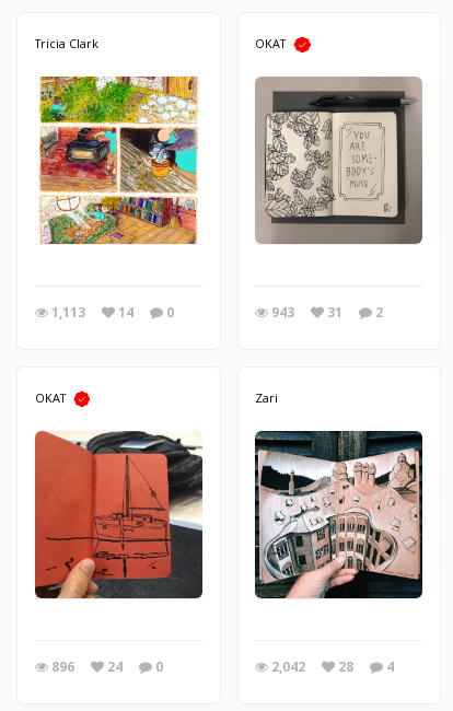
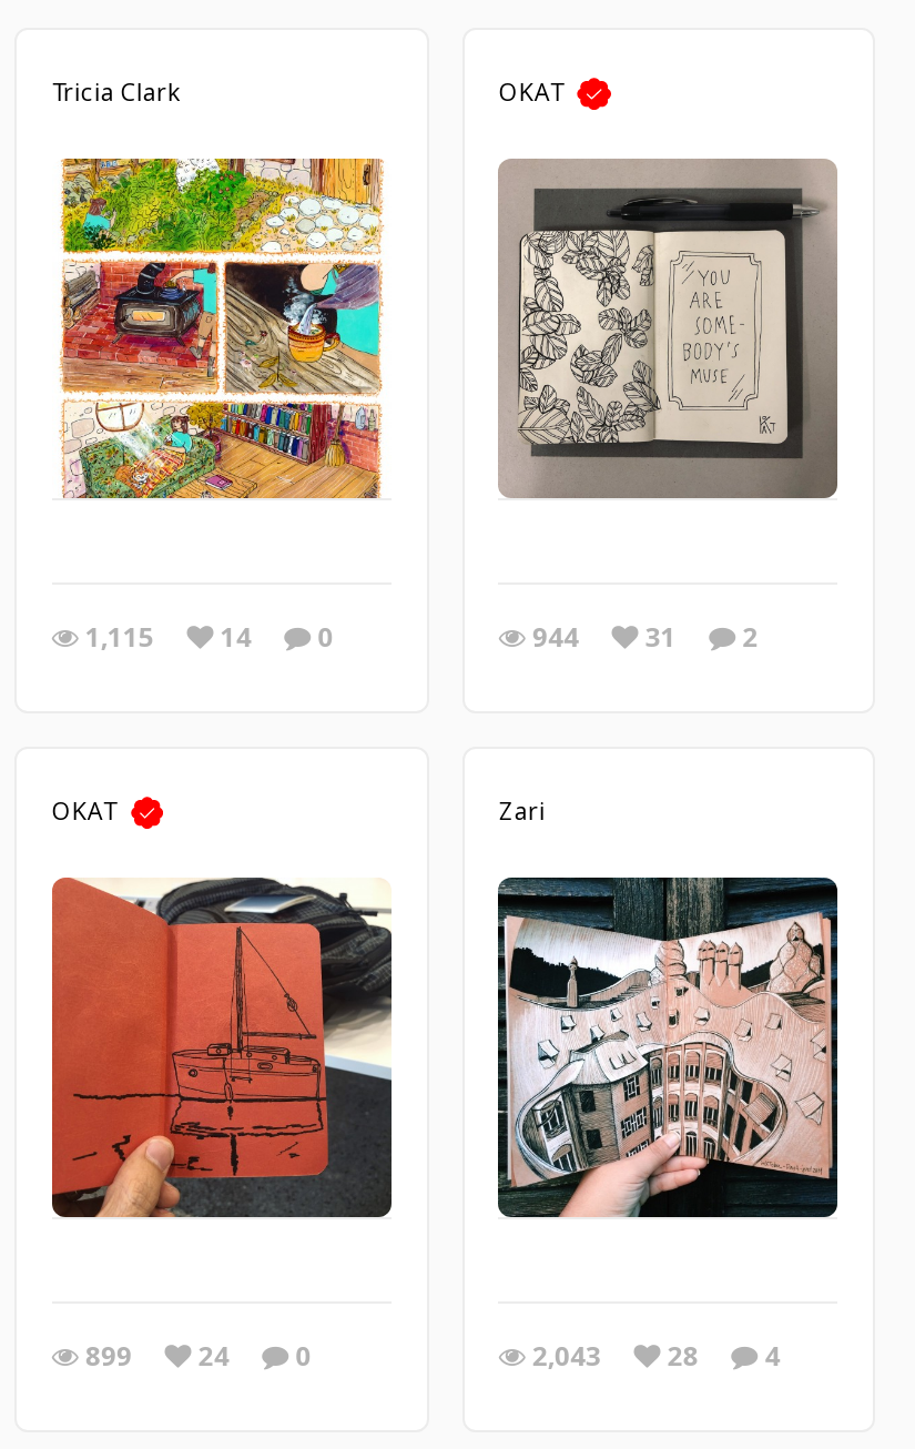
[48,303,174,322] 1,113 14 0 -> [78,619,333,656] 1,115 14 0
[268,303,383,322] 943 31 2 -> [525,619,758,656] 944 31 2
[48,658,163,676] 896 24 0 -> [78,1338,311,1376] 899 24 0
[268,658,394,676] 2,042 28 4 -> [525,1338,780,1376] 2,043 28 4

